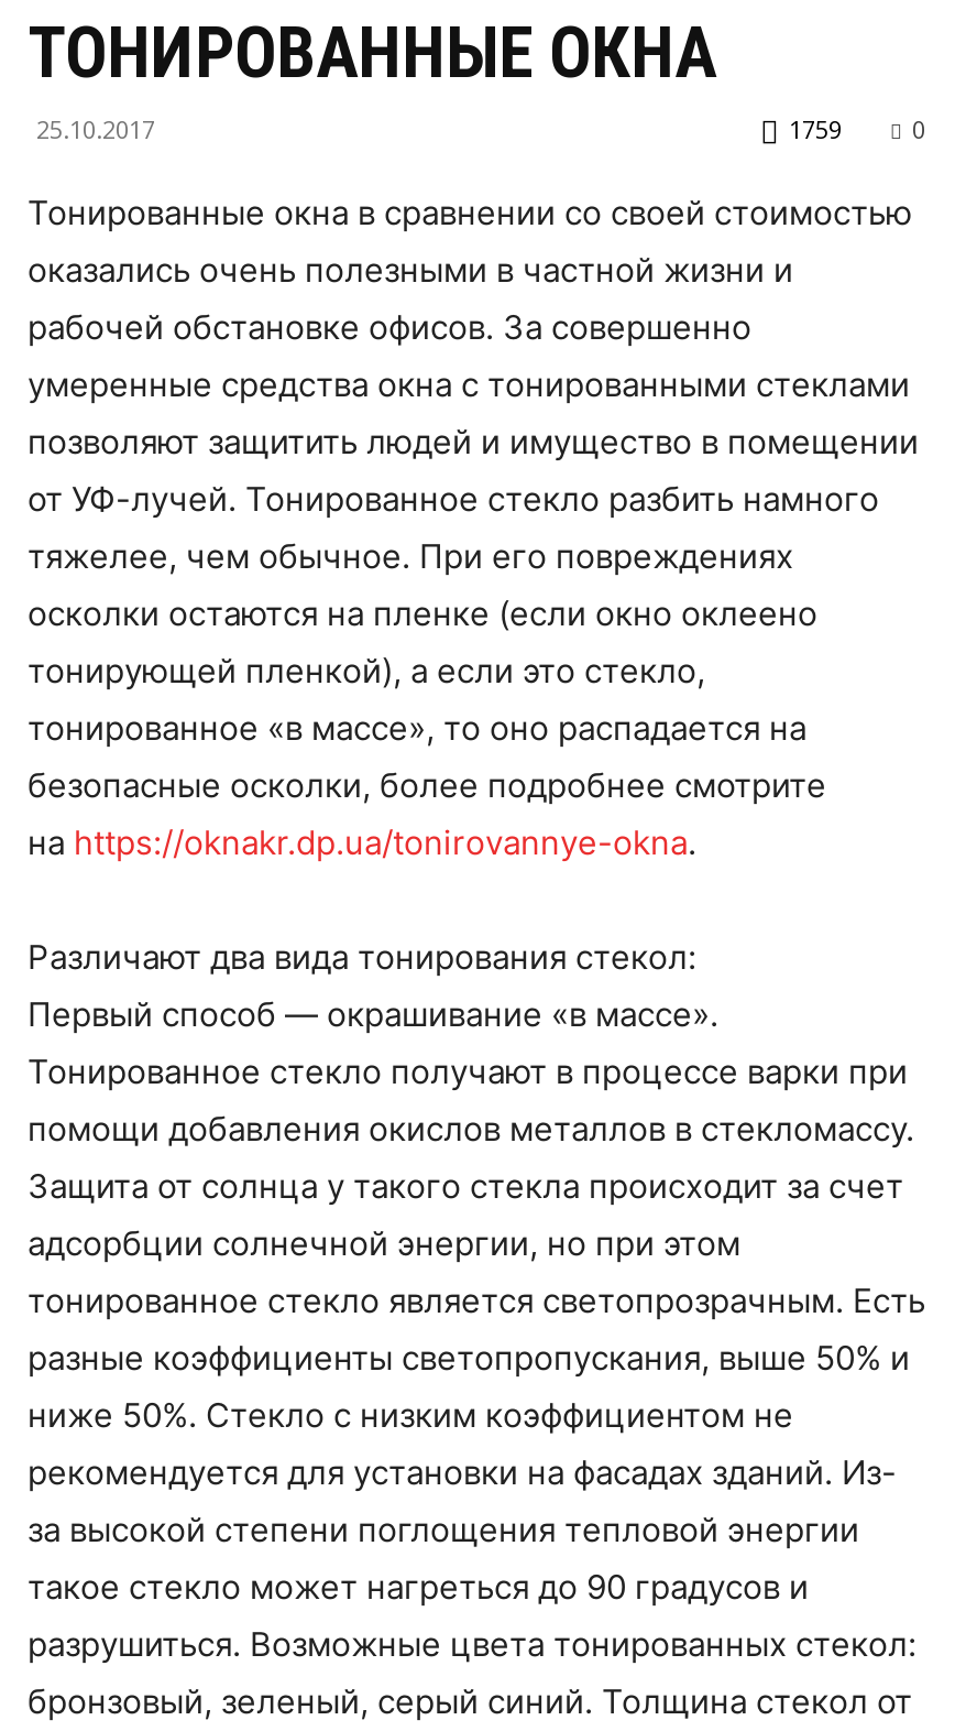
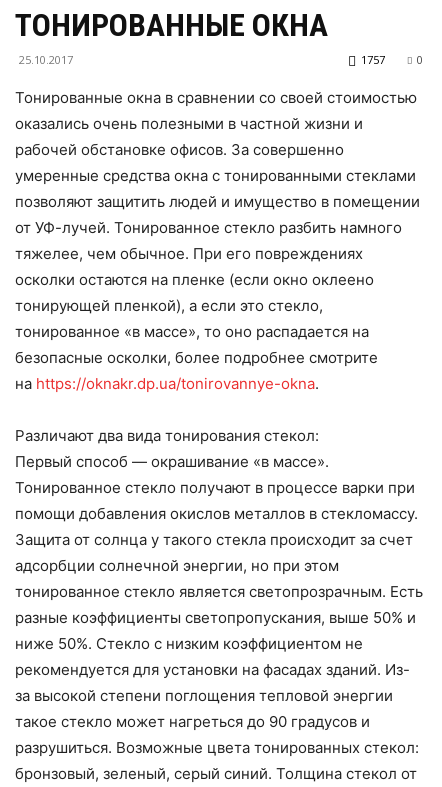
[789,112,842,145] 1759 -> [361,52,385,67] 1757

